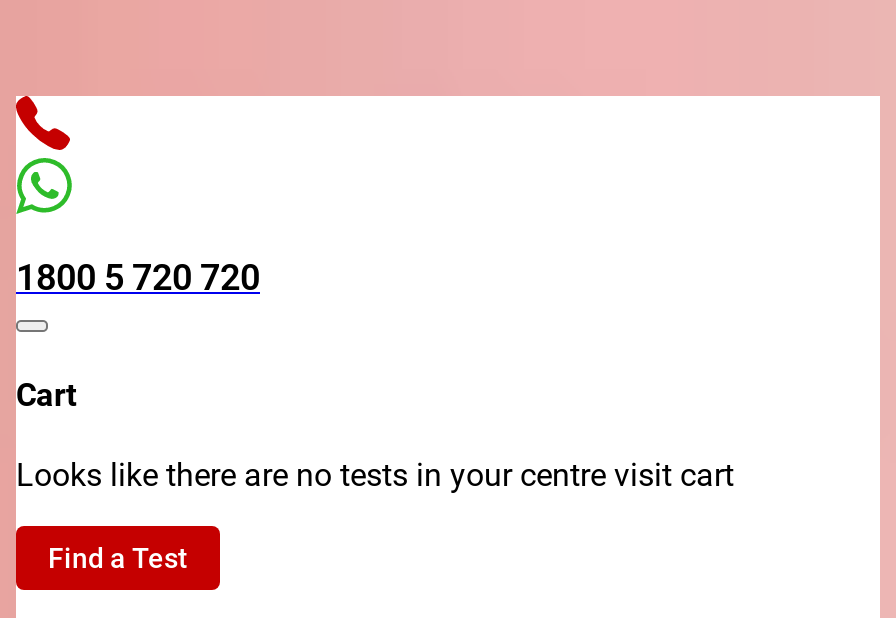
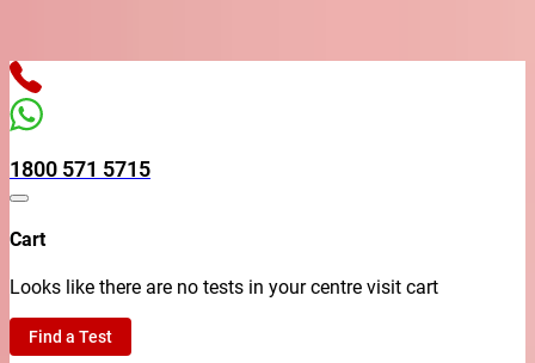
[16,256,260,298] 1800 5 720 720 -> [10,156,150,181] 1800 571 5715

